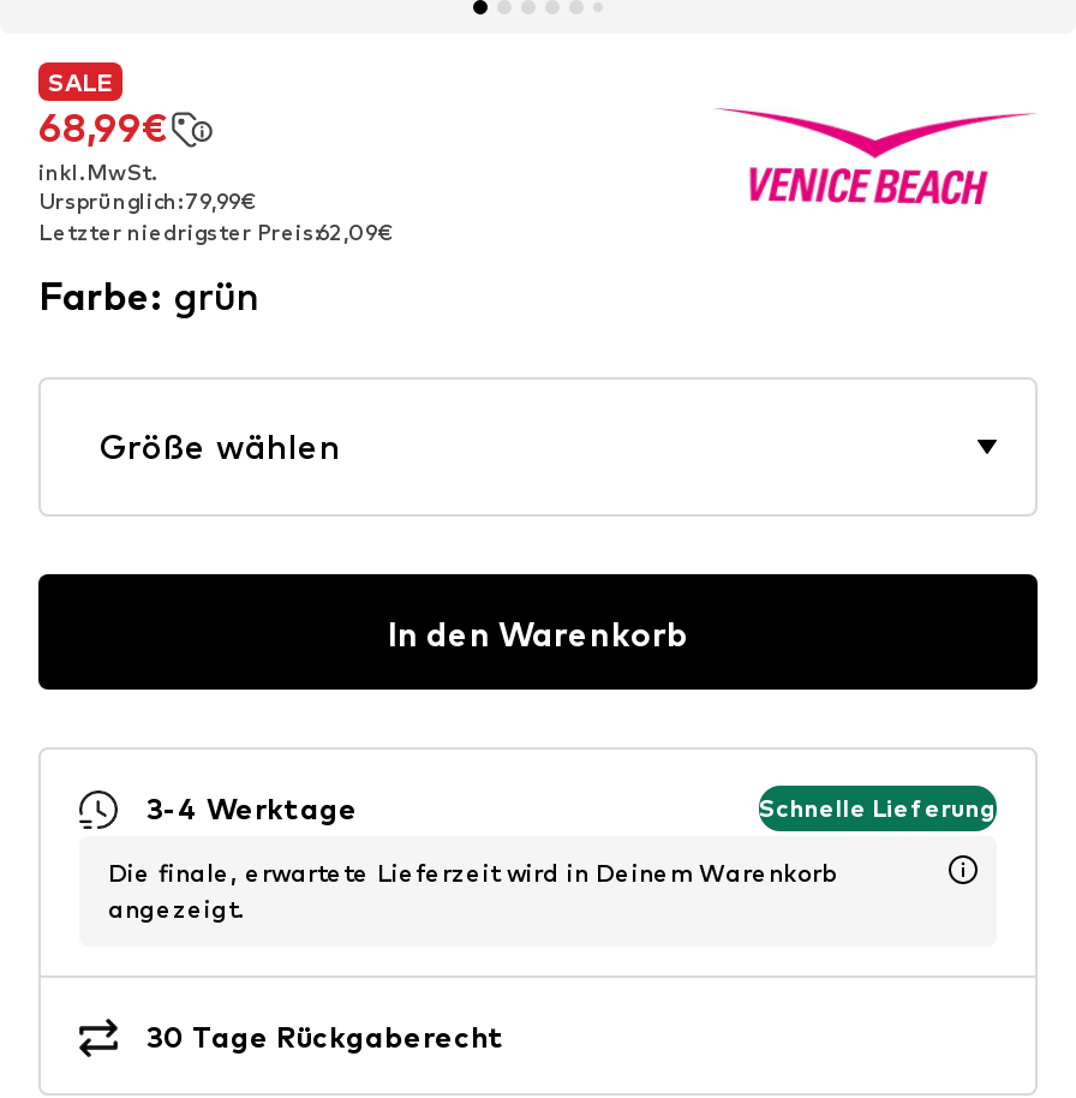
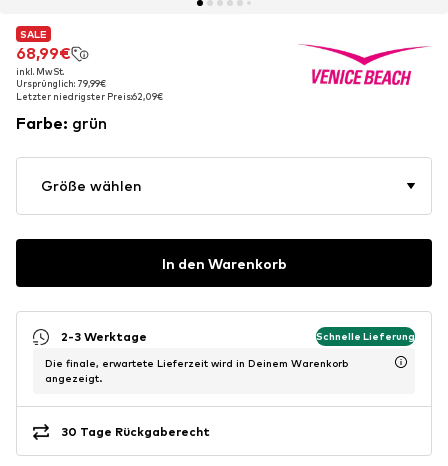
[147,790,358,826] 3-4 Werktage -> [61,329,147,344] 2-3 Werktage

